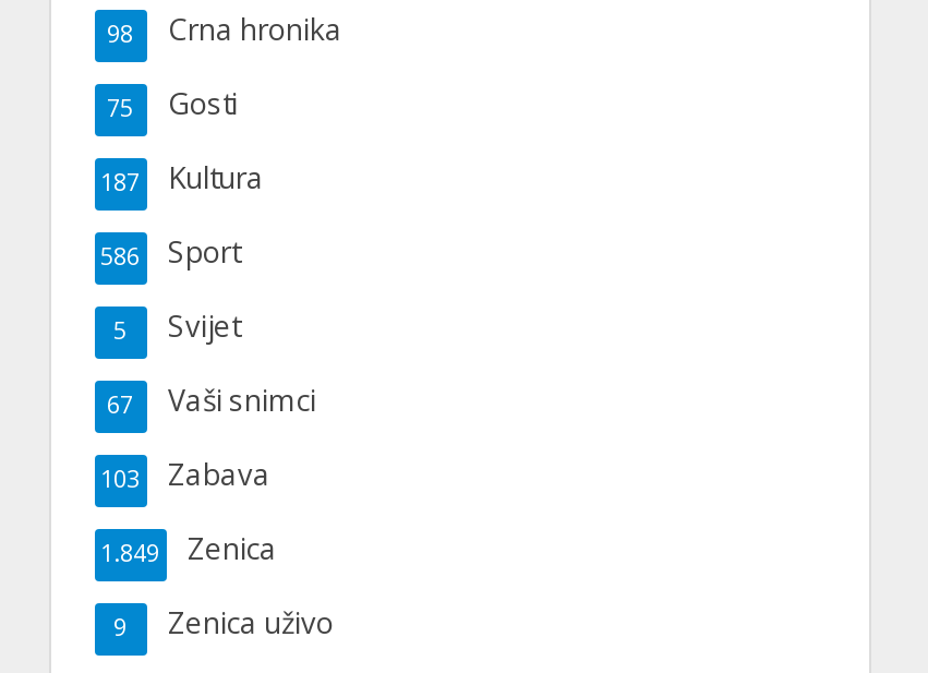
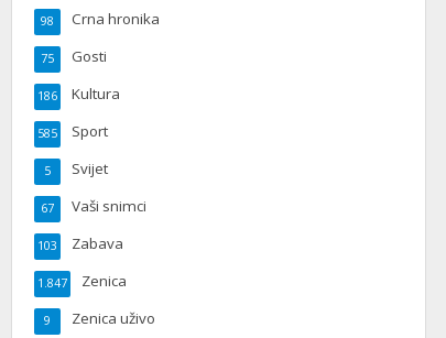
[100,158,264,197] 187 Kultura -> [37,84,119,104] 186 Kultura
[100,232,240,271] 586 Sport -> [37,121,107,141] 585 Sport
[100,529,277,568] 1.849 Zenica -> [37,271,126,291] 1.847 Zenica

